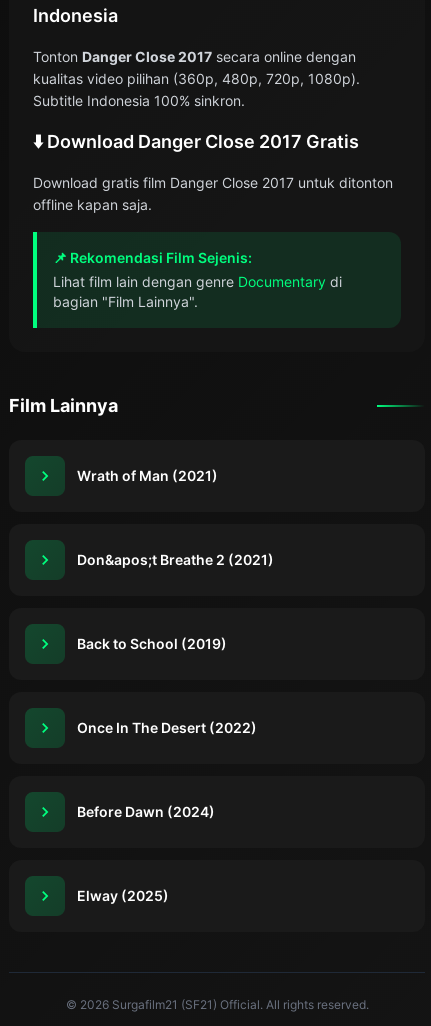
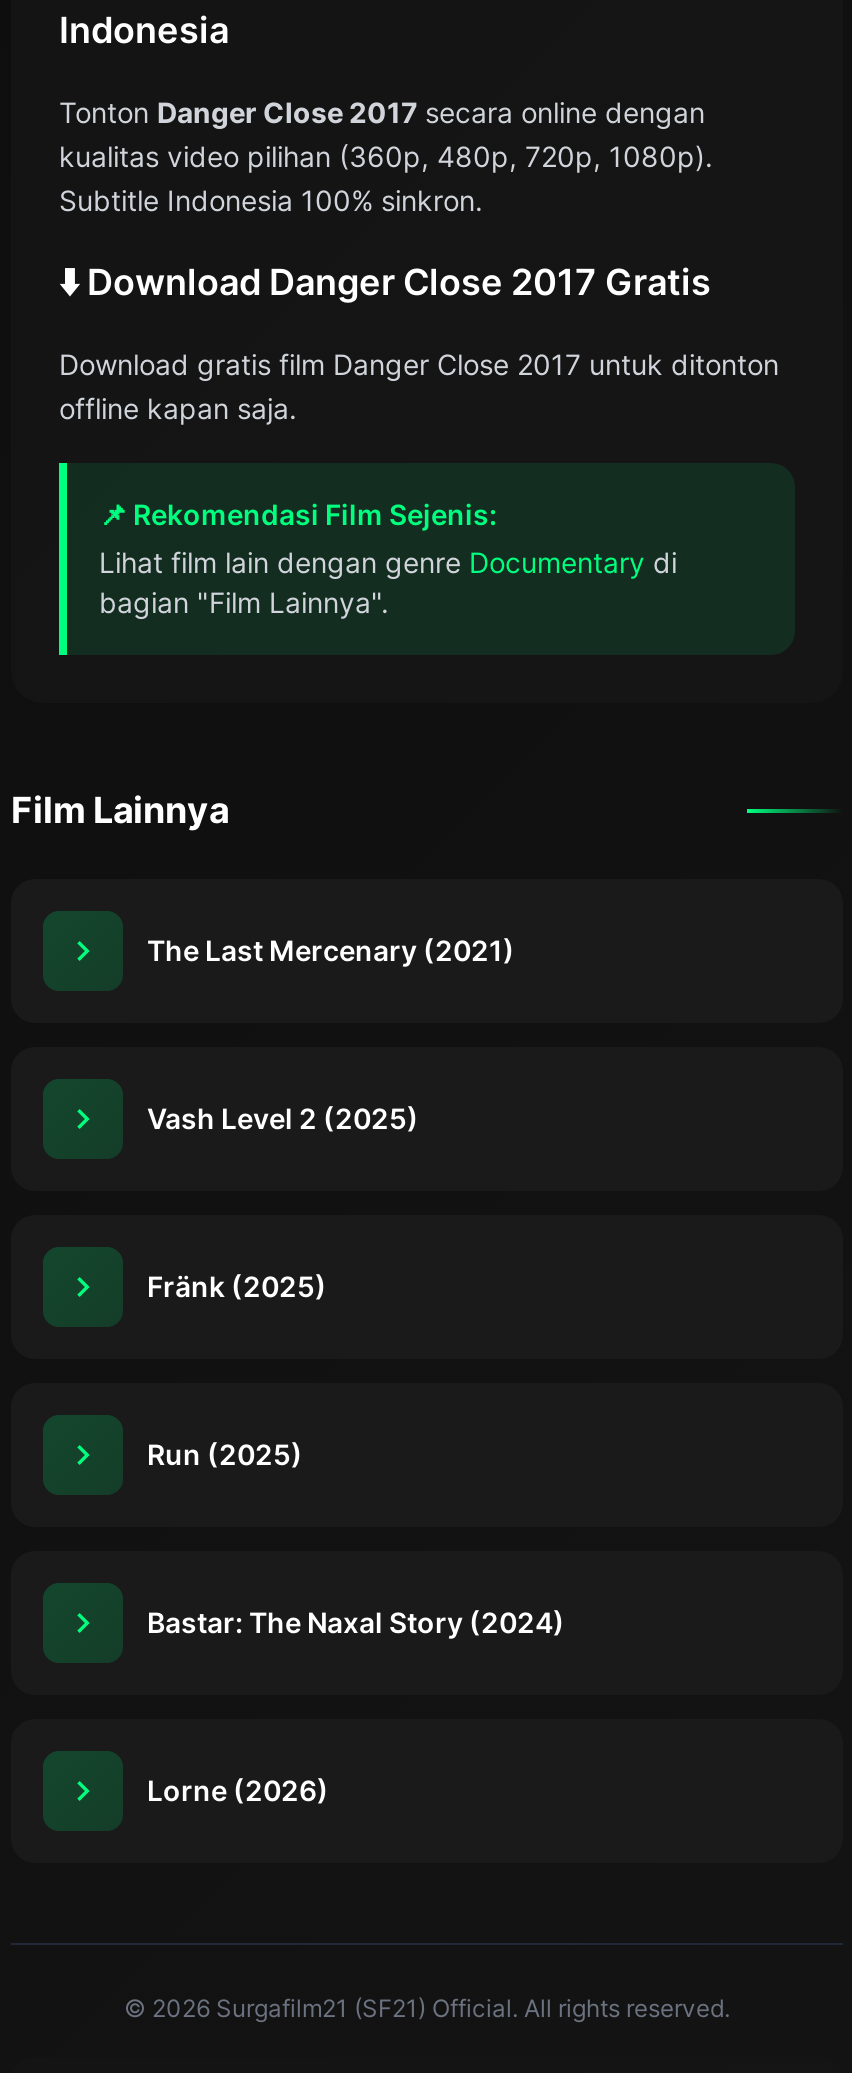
[77,467,218,484] Wrath of Man (2021) -> [147,933,515,967] The Last Mercenary (2021)
[77,551,274,568] Don&apos;t Breathe 2 (2021) -> [147,1101,419,1135] Vash Level 2 (2025)
[77,635,227,652] Back to School (2019) -> [147,1269,327,1303] Fränk (2025)
[77,719,257,736] Once In The Desert (2022) -> [147,1437,303,1471] Run (2025)
[77,803,215,820] Before Dawn (2024) -> [147,1605,565,1639] Bastar: The Naxal Story (2024)
[77,887,169,904] Elway (2025) -> [147,1773,329,1807] Lorne (2026)

